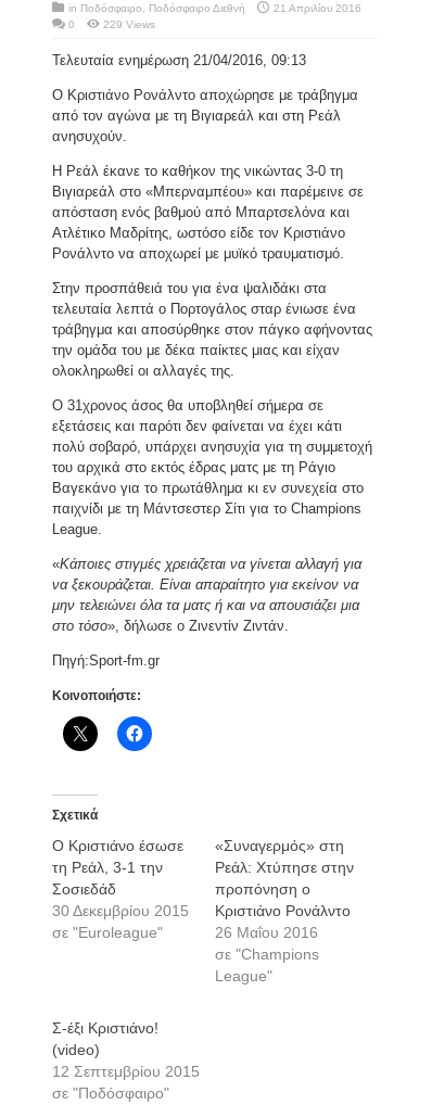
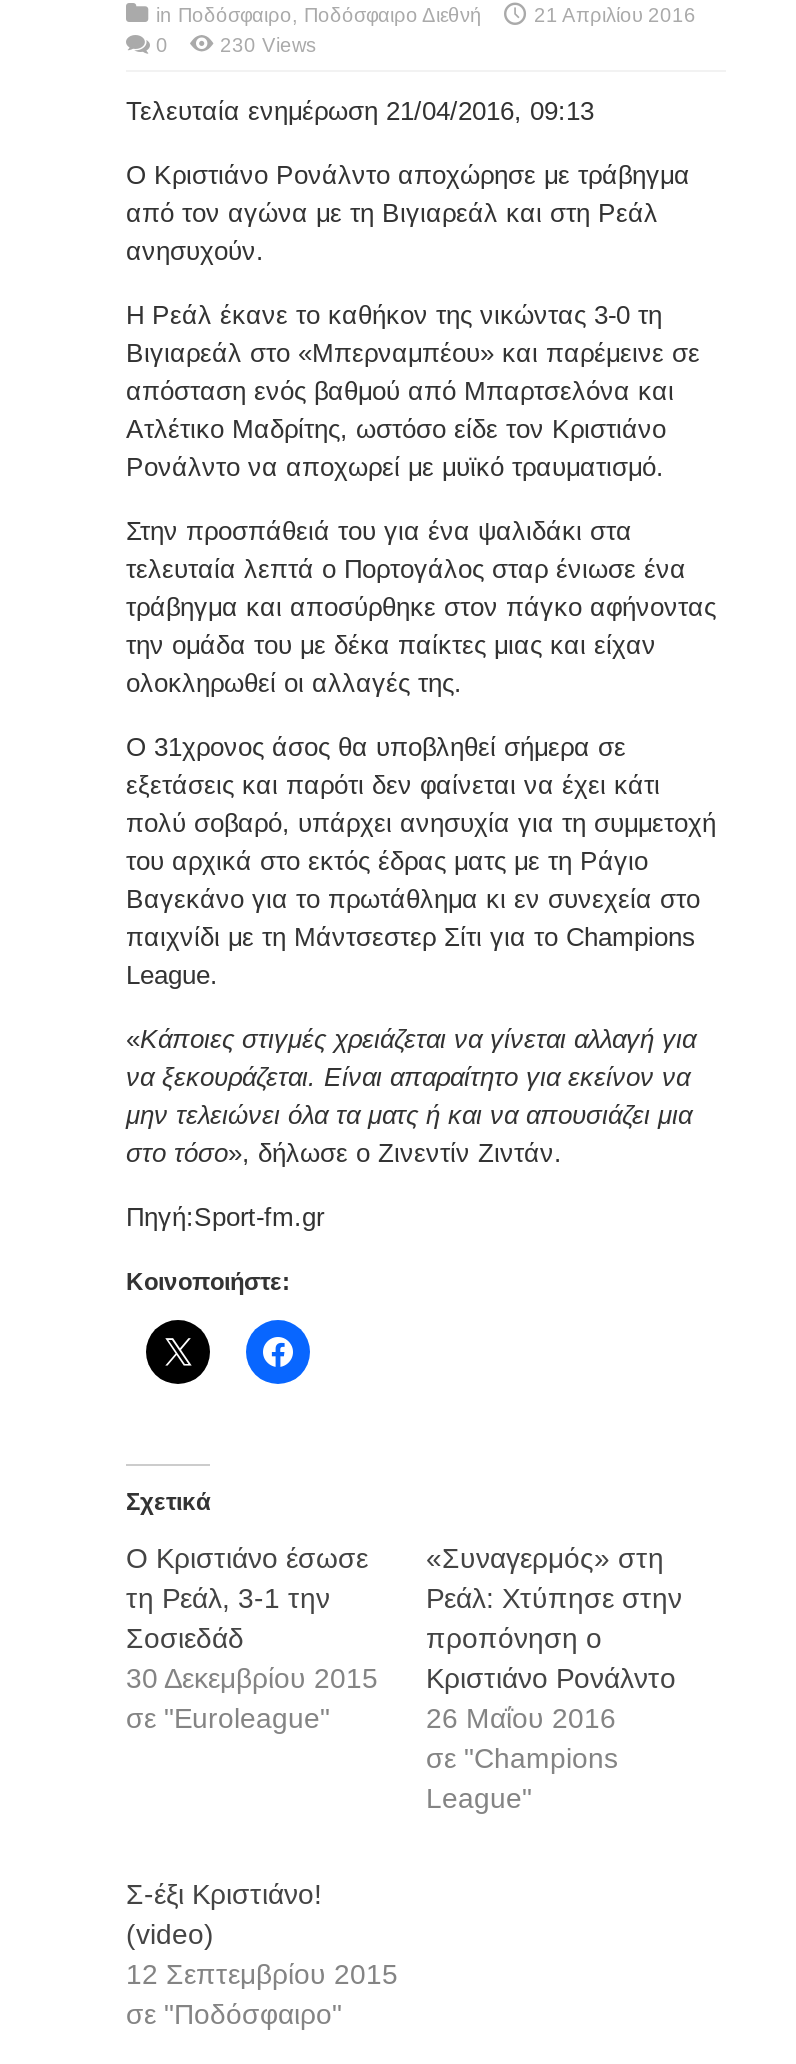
[103,18,155,30] 229 Views -> [220,33,316,55] 230 Views

